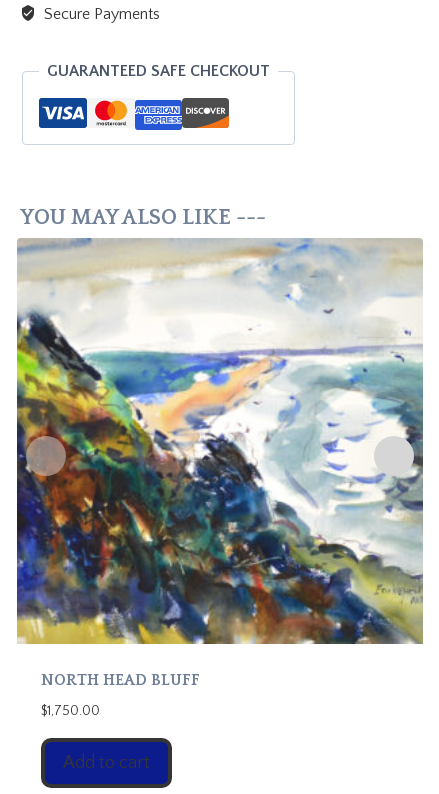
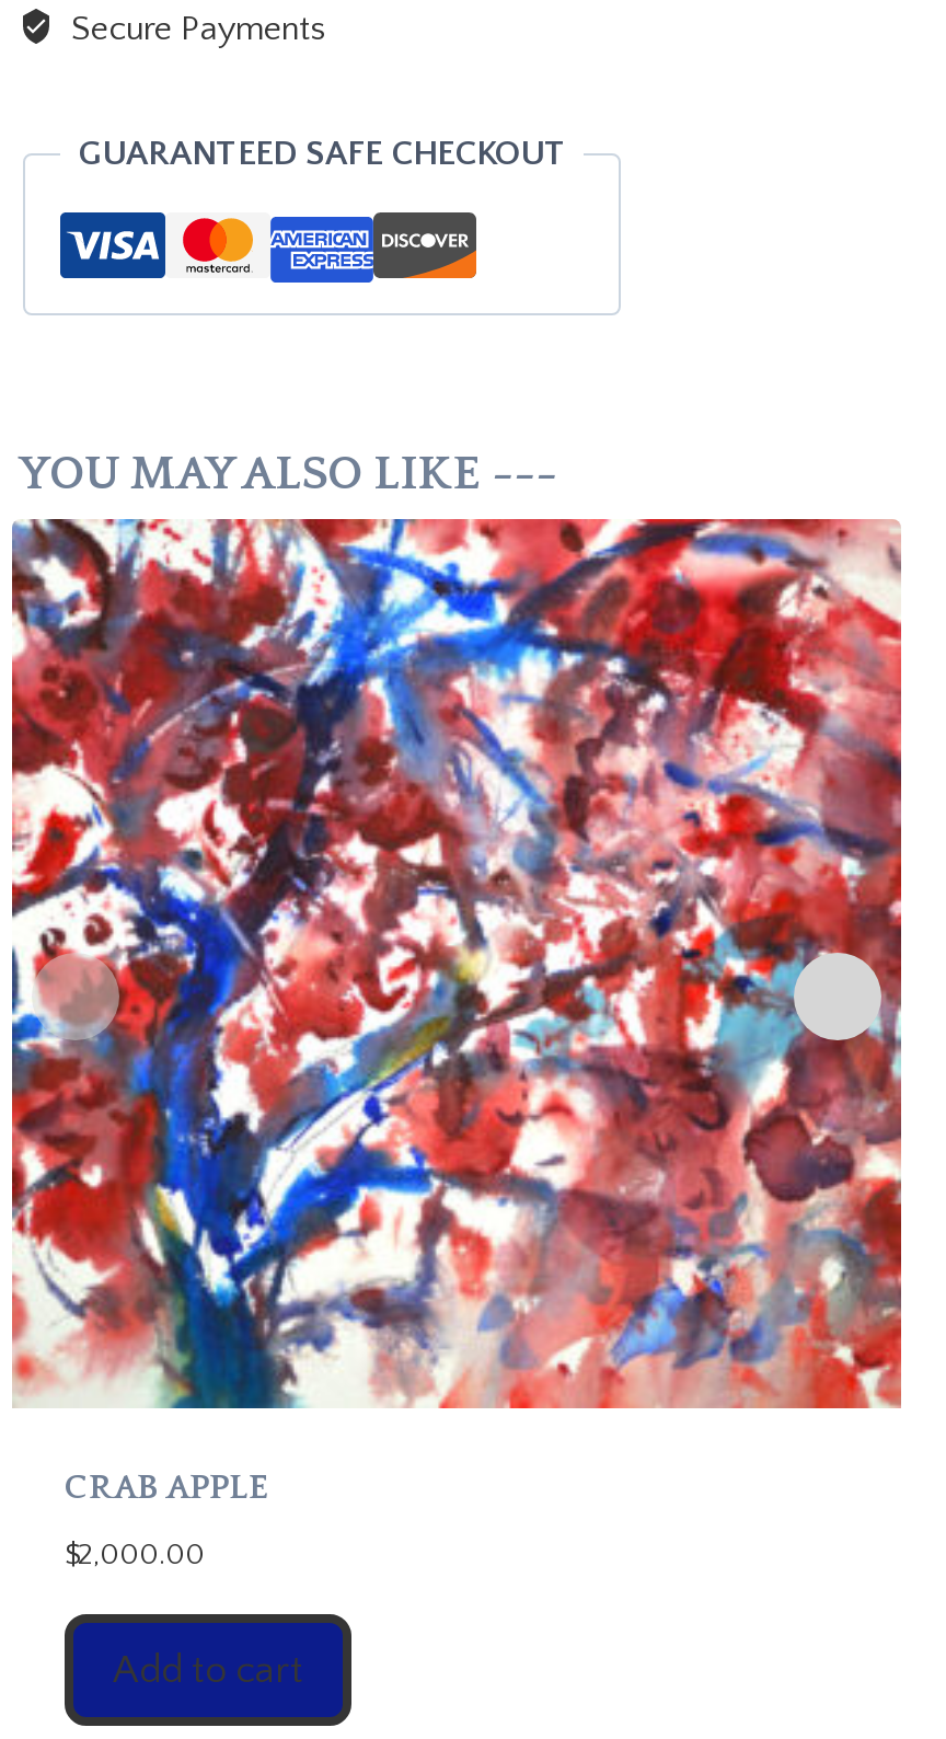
[16,237,424,689] [image] | NORTH HEAD BLUFF -> [10,517,903,1508] [image] | CRAB APPLE
[41,703,100,719] $1,750.00 -> [65,1539,205,1574] $2,000.00

